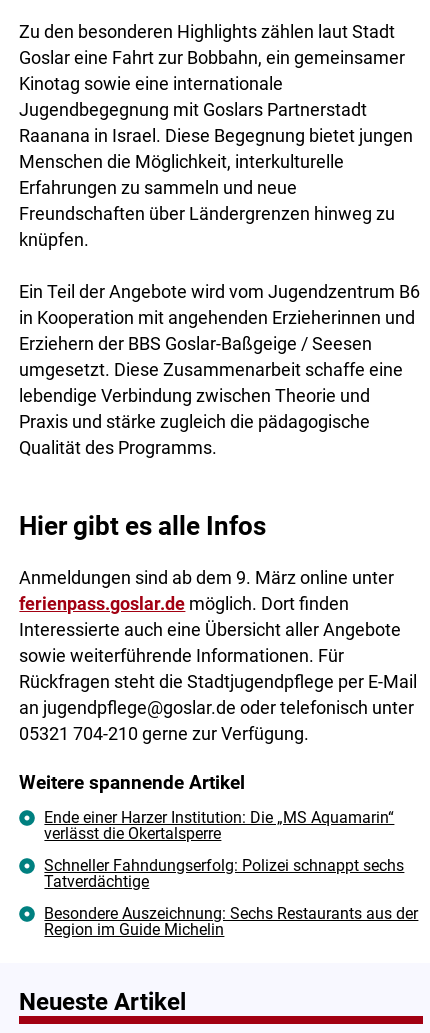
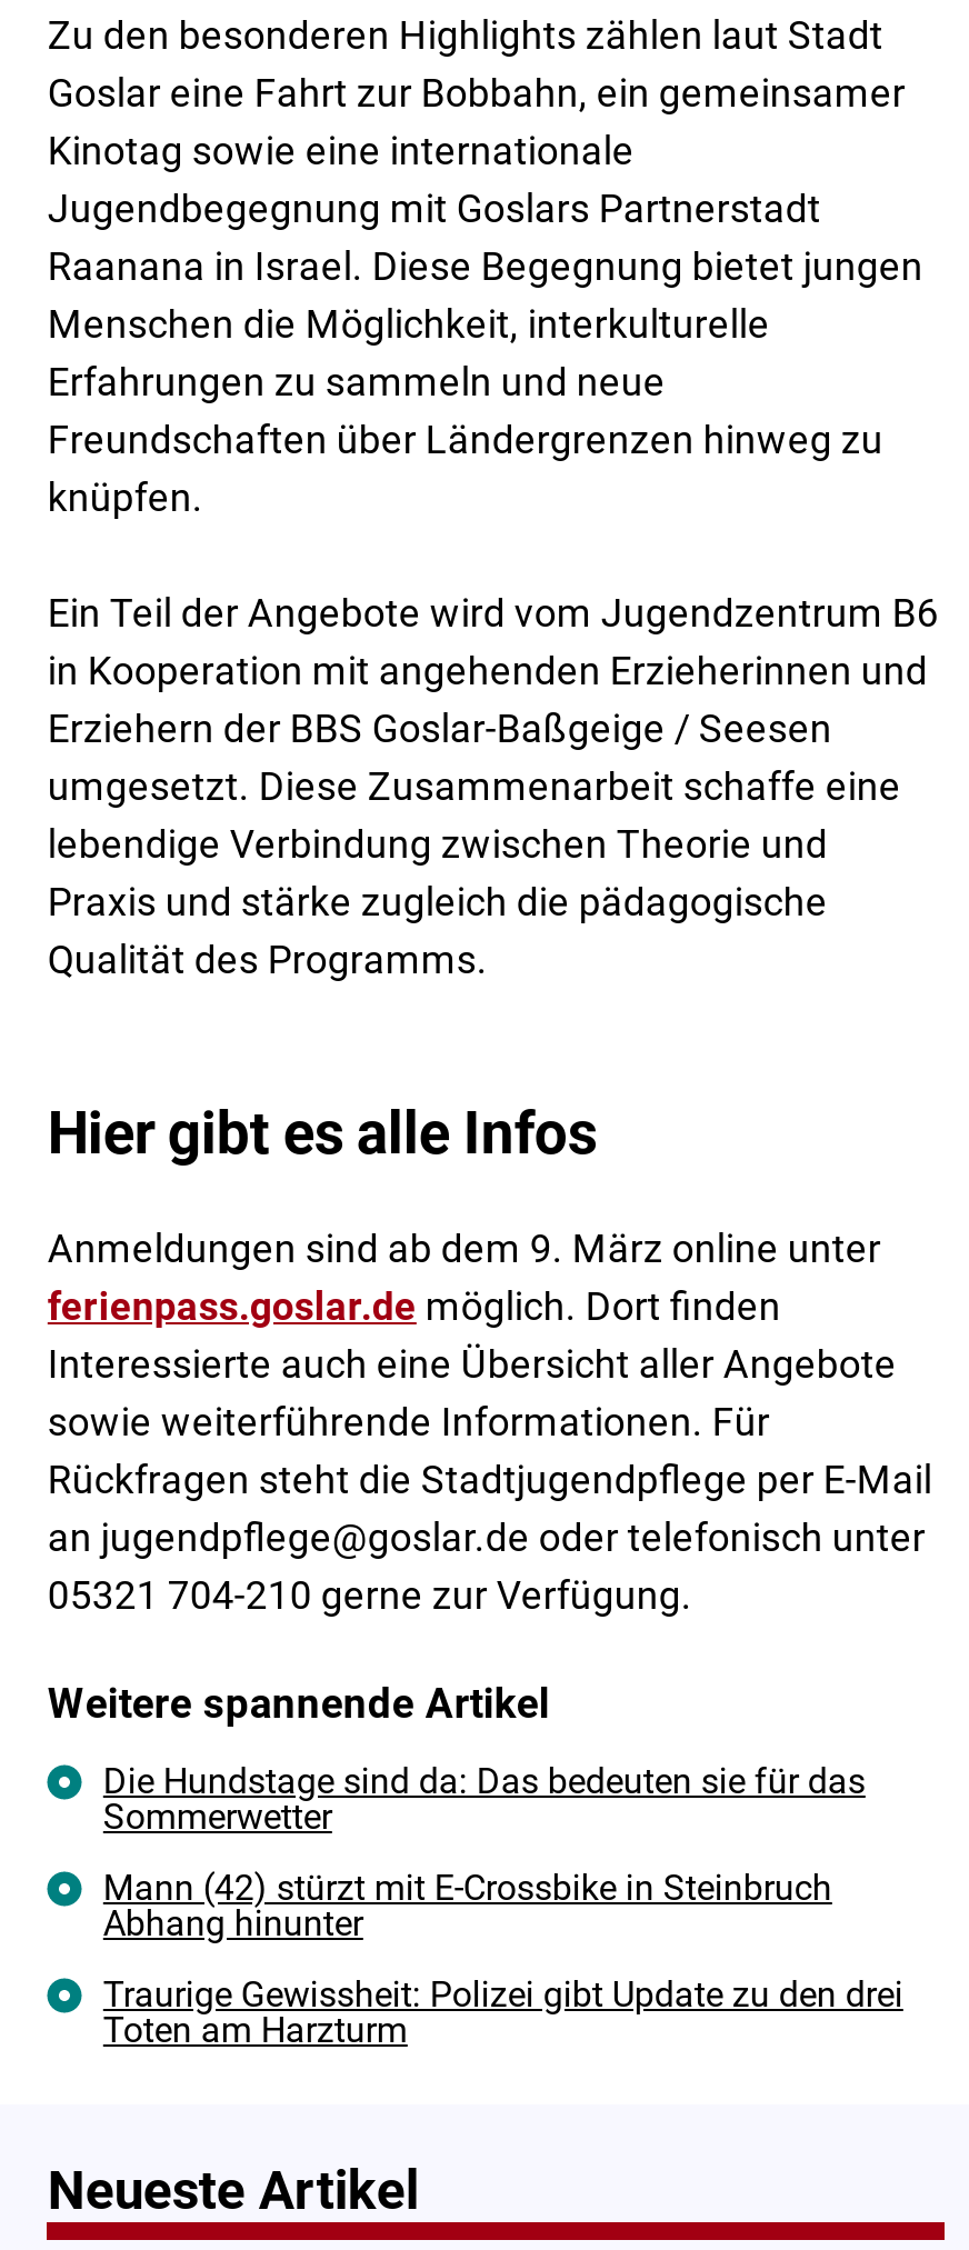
[44,808,394,843] Ende einer Harzer Institution: Die „MS Aquamarin“ | verlässt die Okertalsperre -> [103,1760,865,1838] Die Hundstage sind da: Das bedeuten sie für das | Sommerwetter
[44,856,404,891] Schneller Fahndungserfolg: Polizei schnappt sechs | Tatverdächtige -> [103,1867,832,1945] Mann (42) stürzt mit E-Crossbike in Steinbruch | Abhang hinunter
[44,904,418,939] Besondere Auszeichnung: Sechs Restaurants aus der | Region im Guide Michelin -> [103,1974,903,2052] Traurige Gewissheit: Polizei gibt Update zu den drei | Toten am Harzturm

